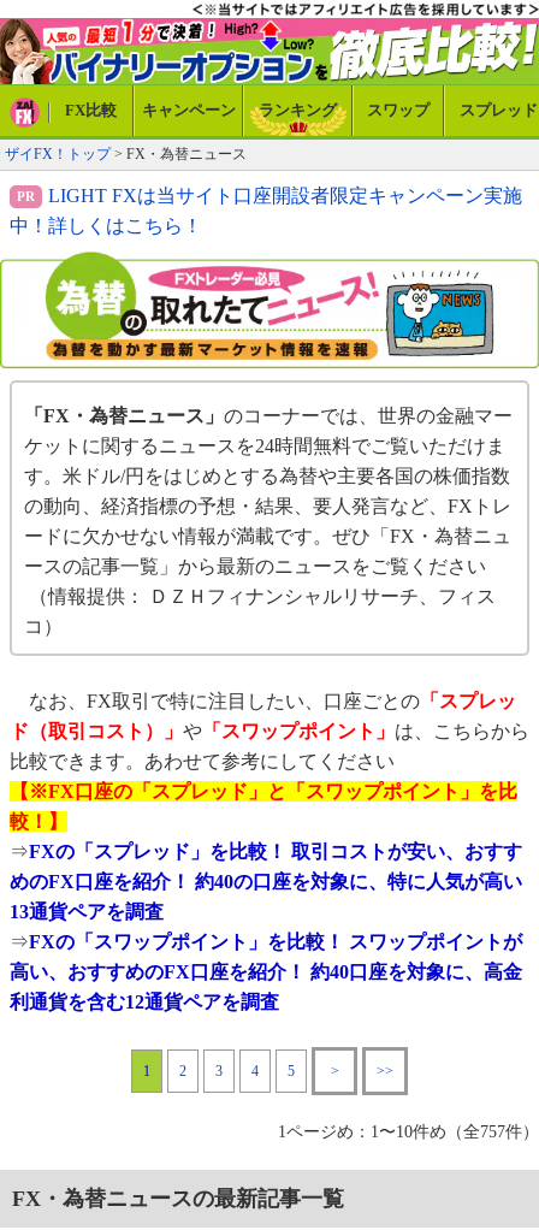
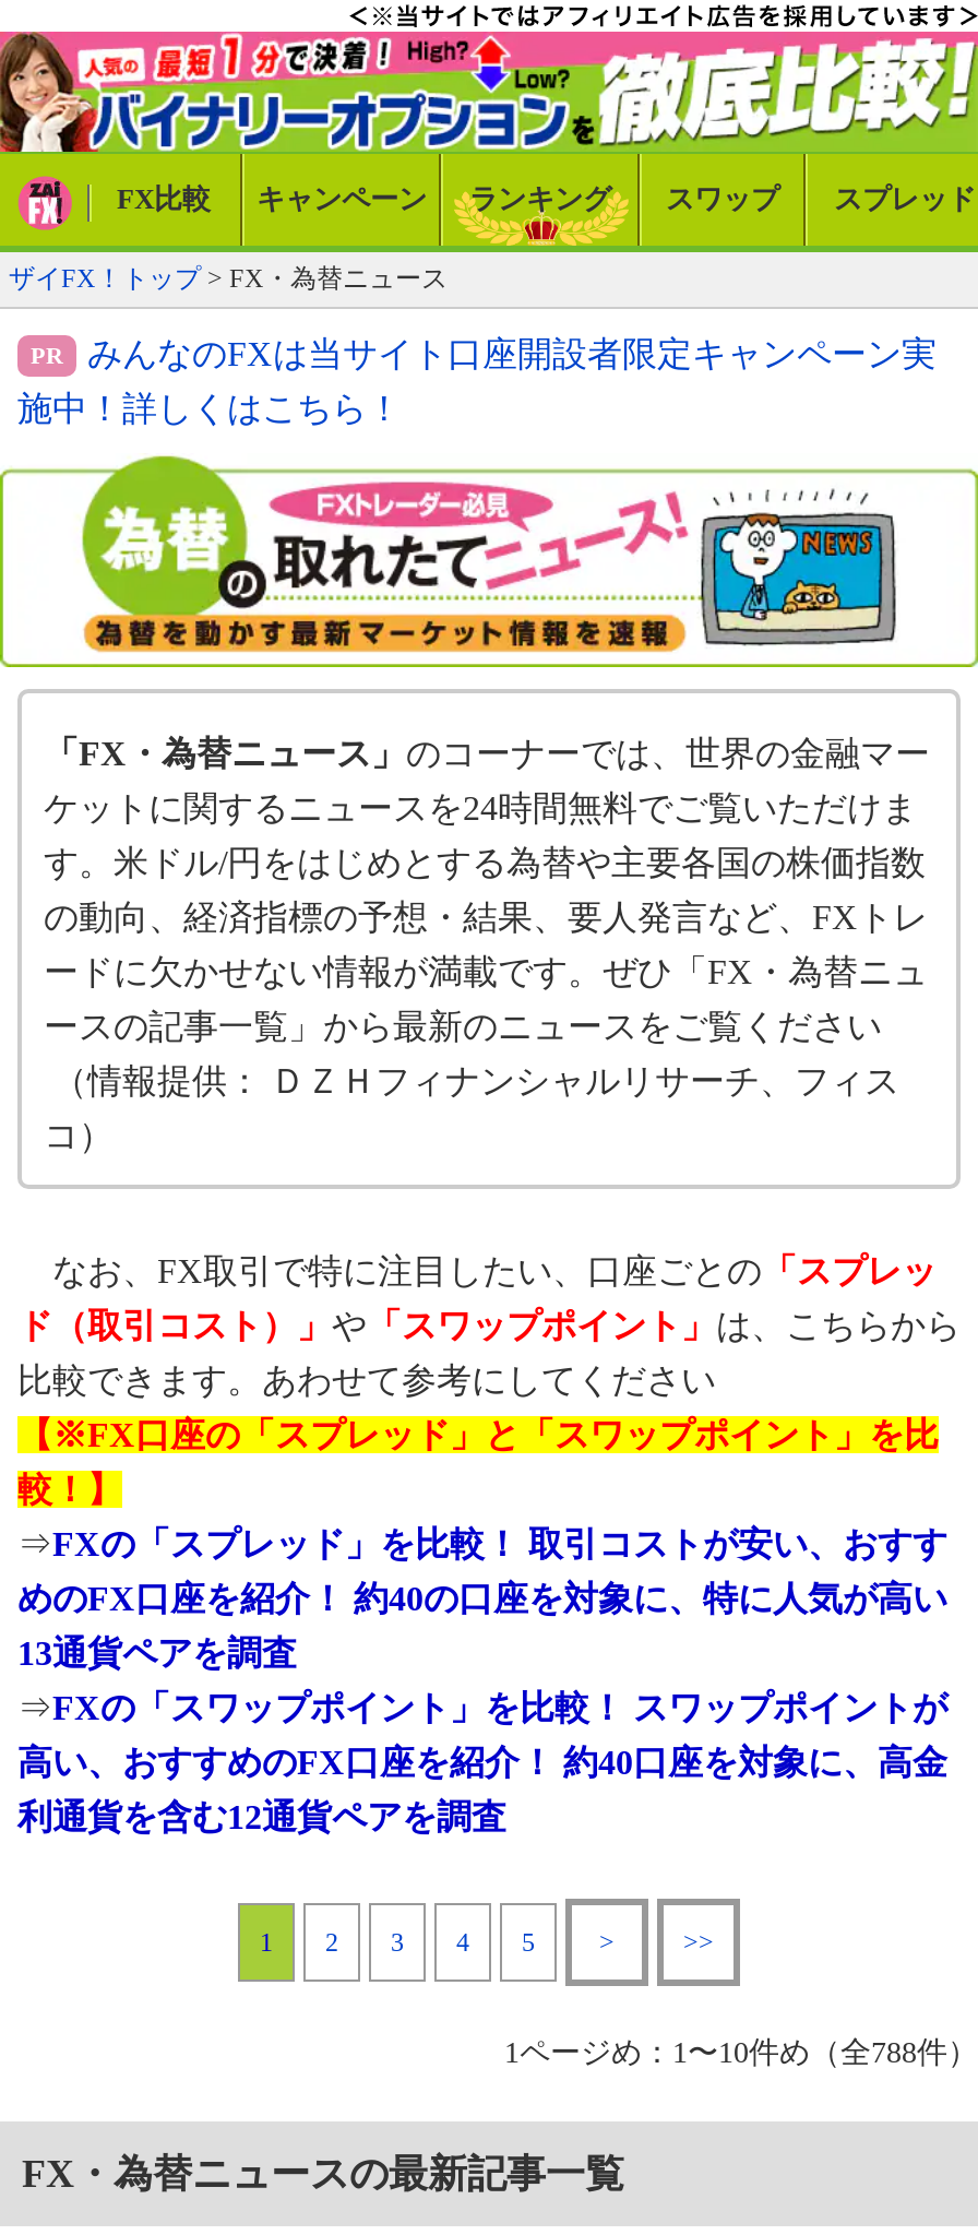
[48,186,522,206] LIGHT FXは当サイト口座開設者限定キャンペーン実施 -> [87,336,937,373] みんなのFXは当サイト口座開設者限定キャンペーン実
[10,216,202,236] 中！詳しくはこちら！ -> [17,391,402,428] 施中！詳しくはこちら！
[278,1123,539,1141] 1ページめ：1〜10件め（全757件） -> [504,2037,978,2070] 1ページめ：1〜10件め（全788件）

